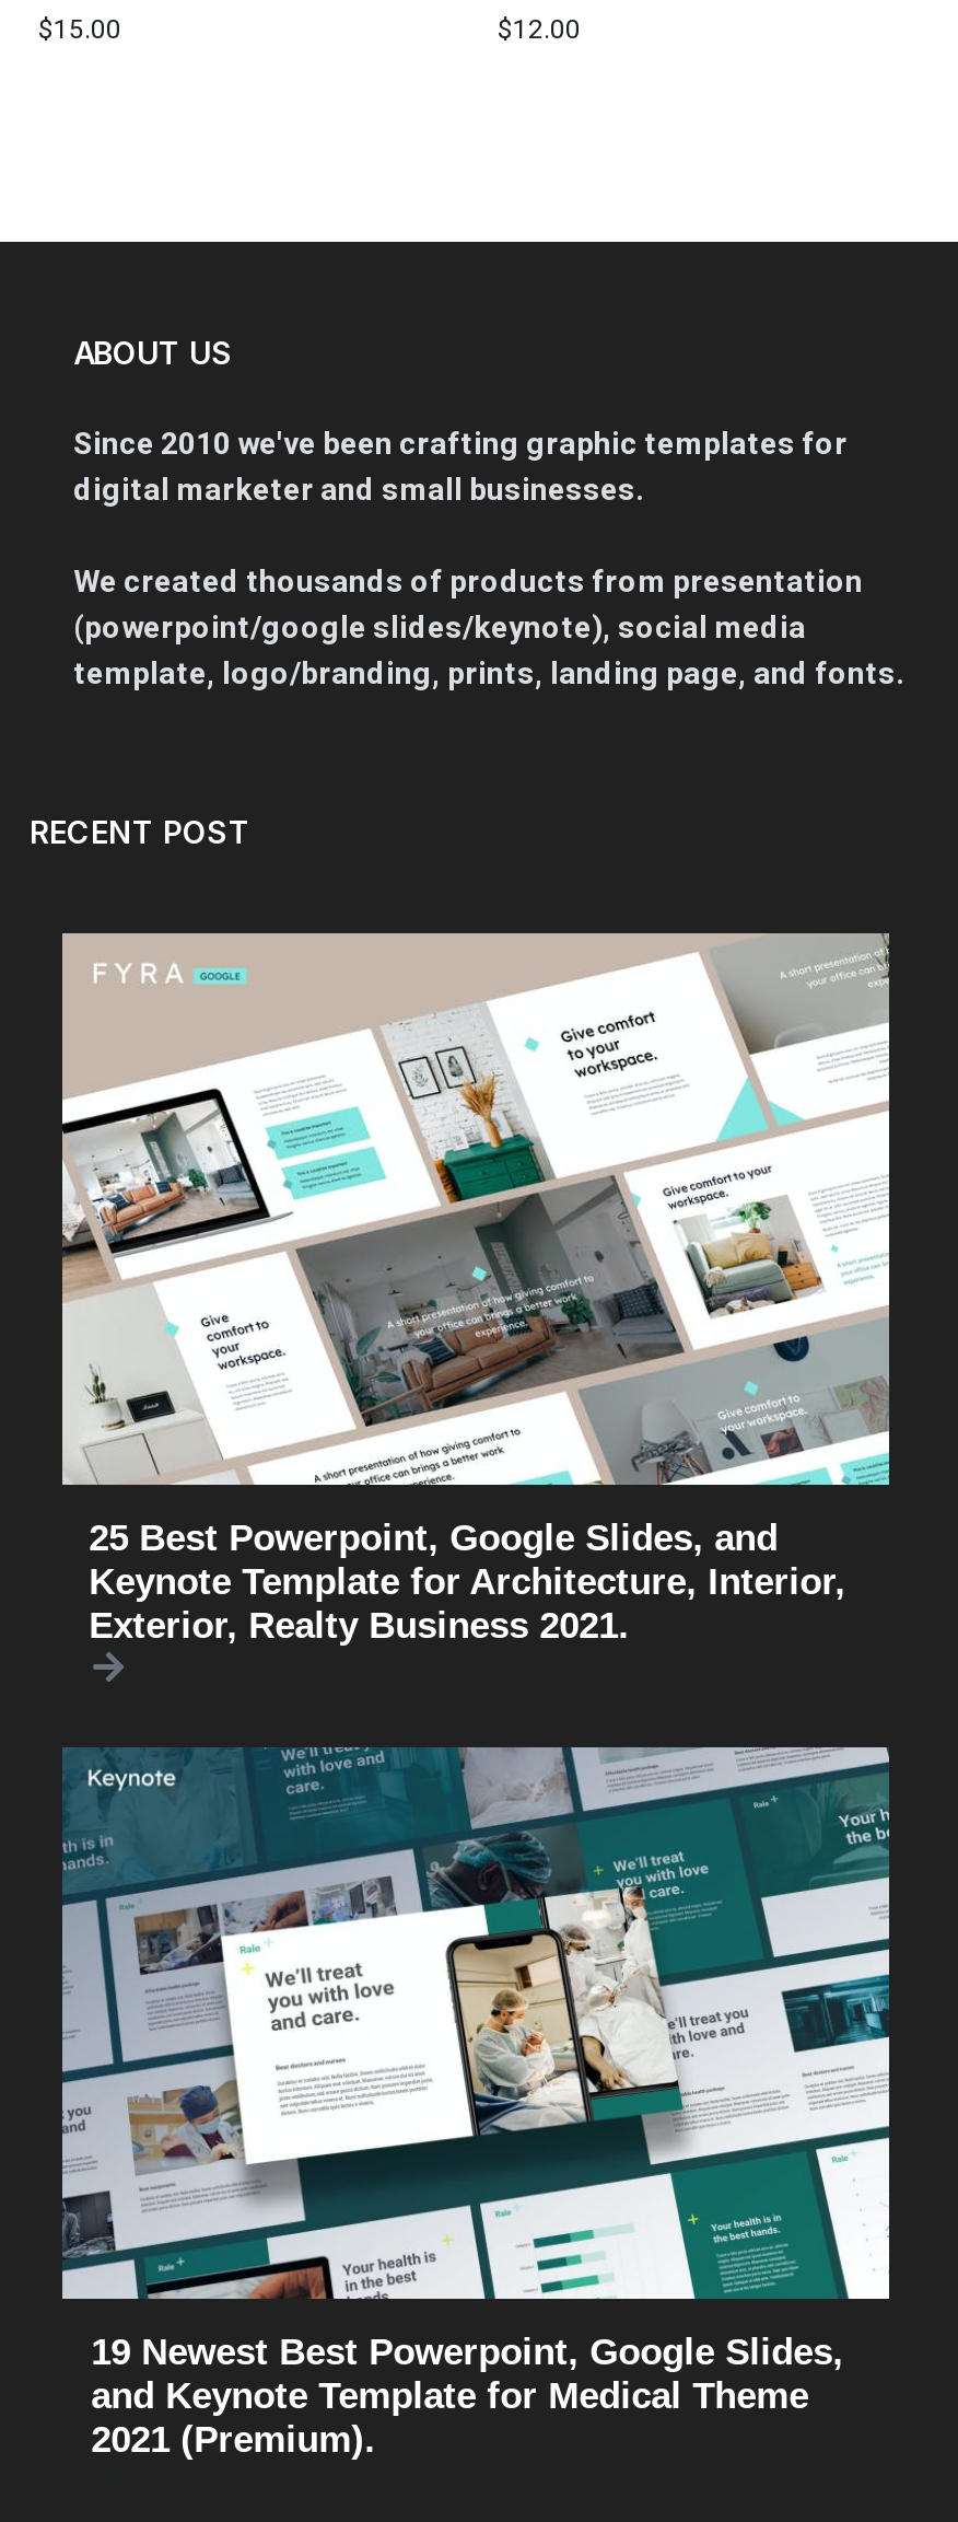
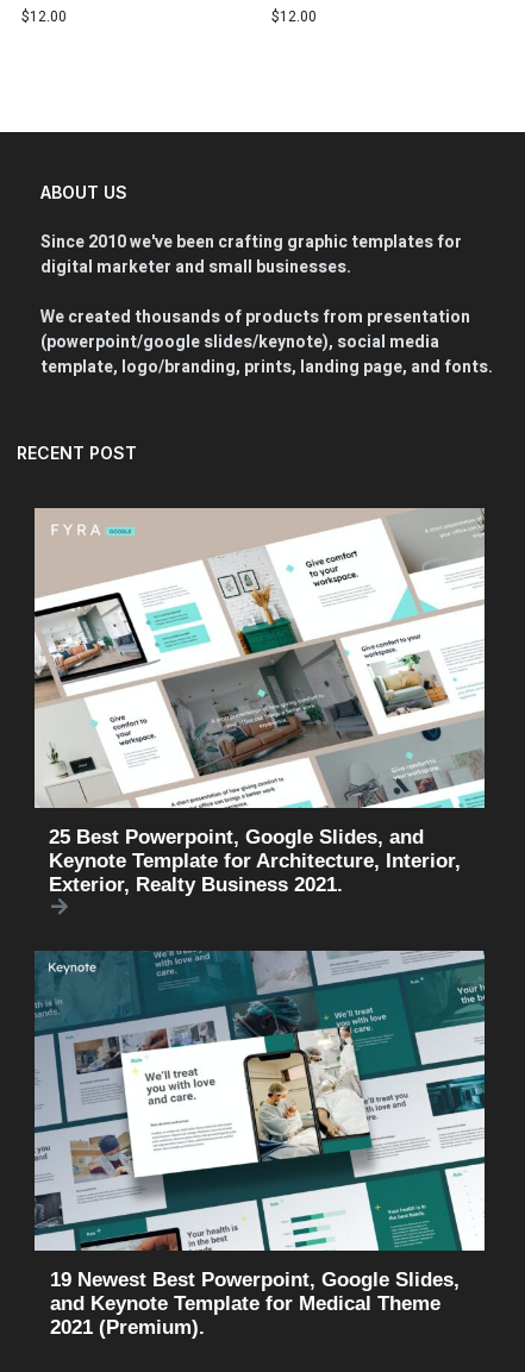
[38,10,121,49] $15.00 -> [21,6,67,27] $12.00

